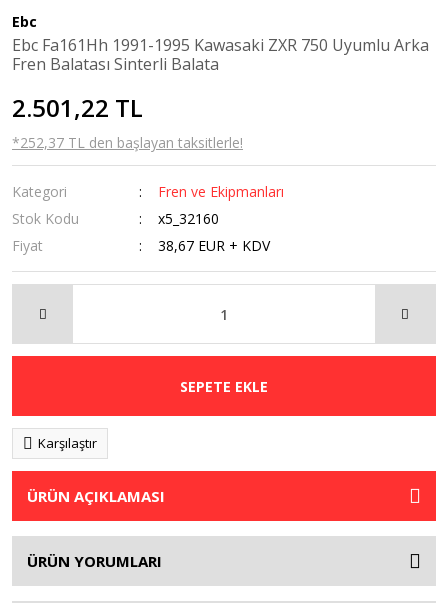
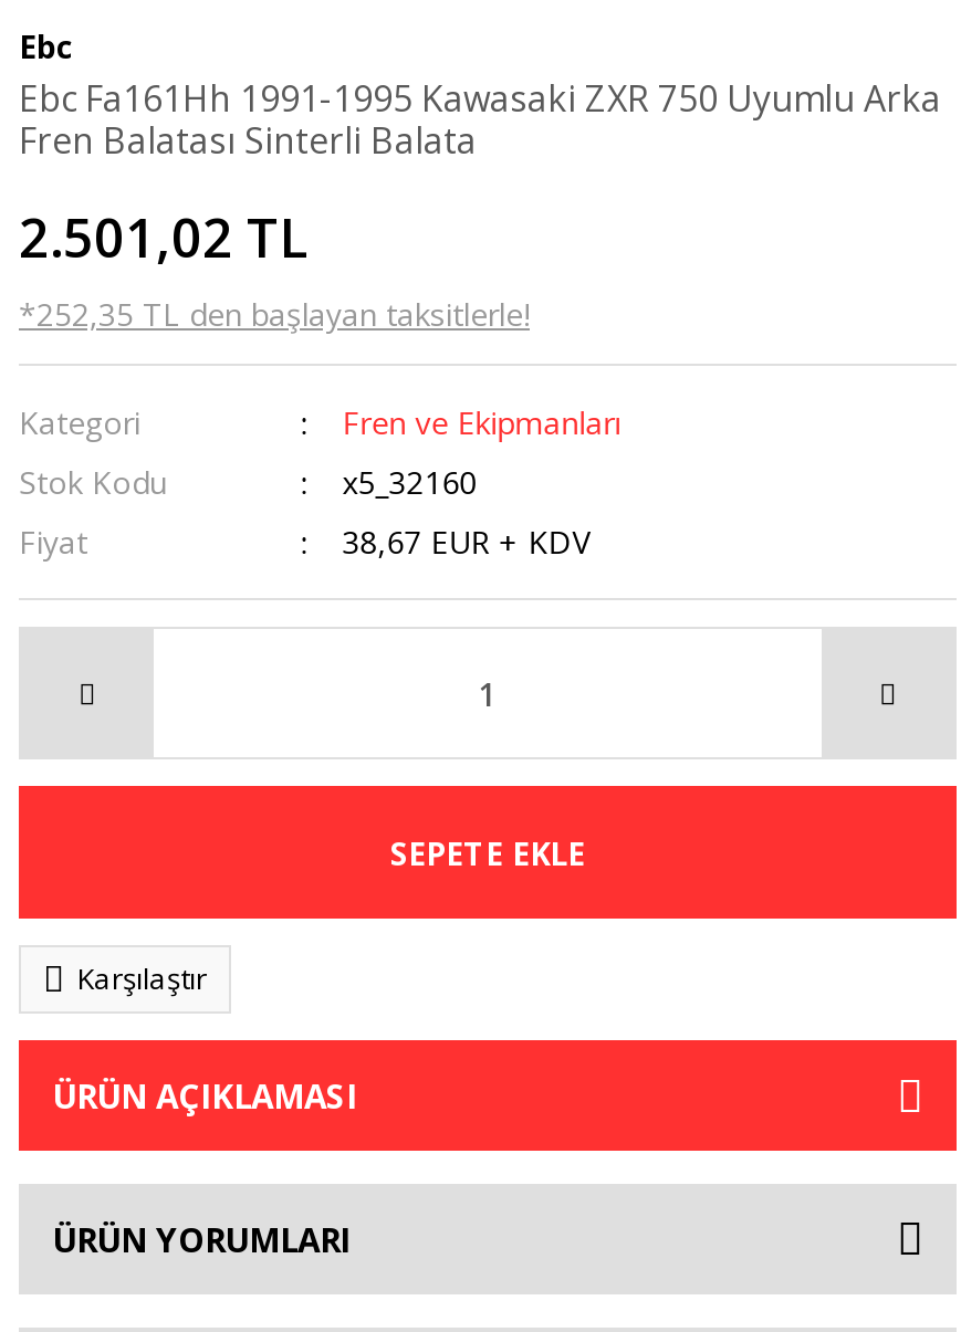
[12,91,143,124] 2.501,22 TL -> [19,200,309,273] 2.501,02 TL
[12,133,243,152] *252,37 TL den başlayan taksitlerle! -> [19,293,530,335] *252,35 TL den başlayan taksitlerle!

